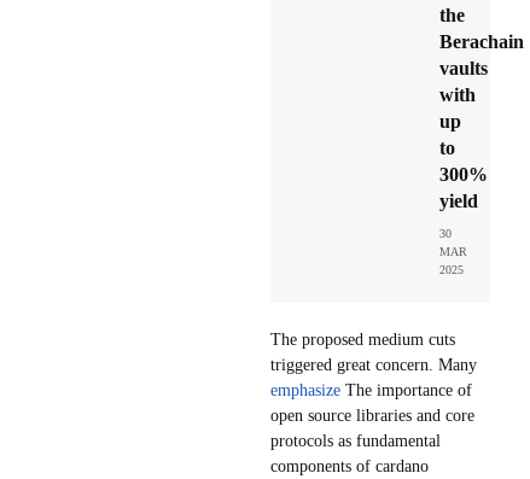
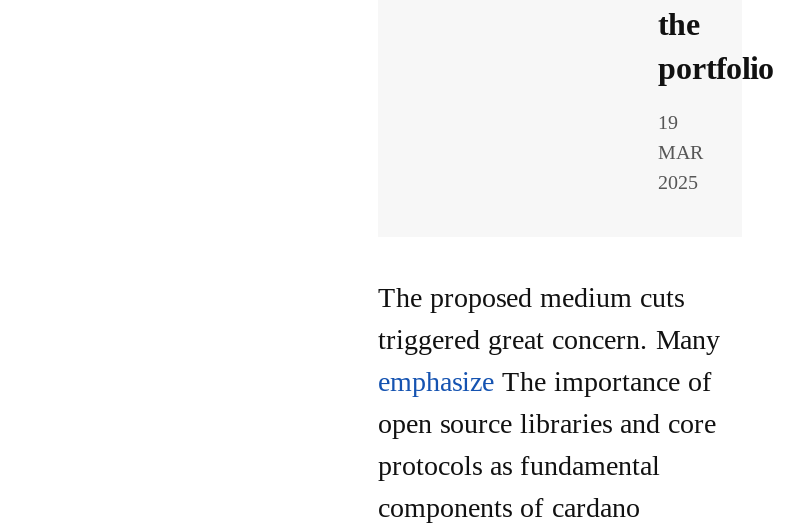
[439,31,524,211] Berachain | vaults | with | up | to | 300% | yield -> [658,51,774,85] portfolio
[439,226,452,239] 30 -> [658,111,678,133] 19

